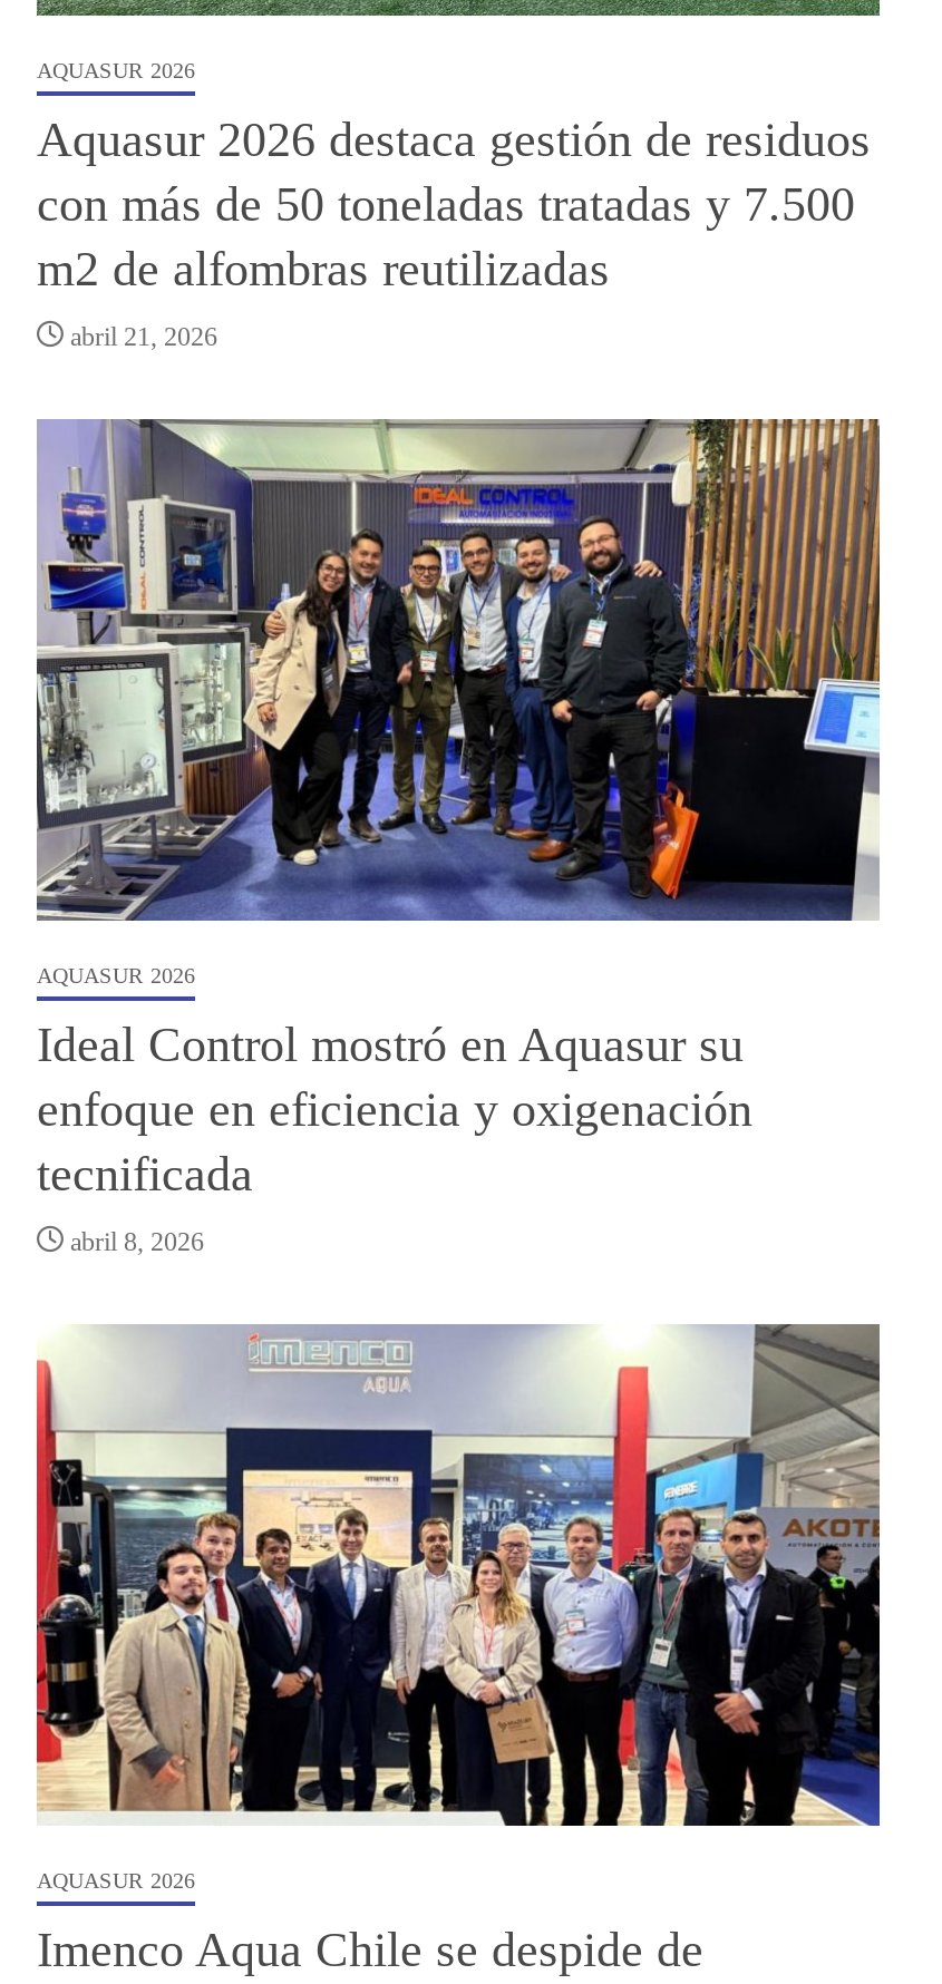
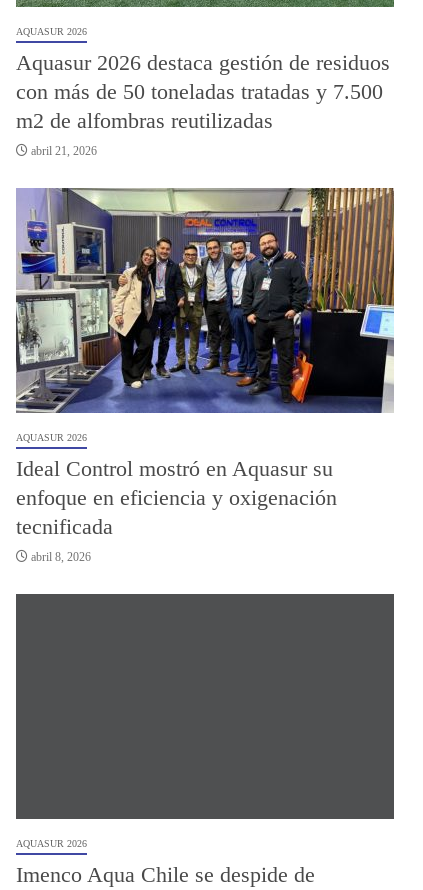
[35,1324,880,1826] [image] -> none

